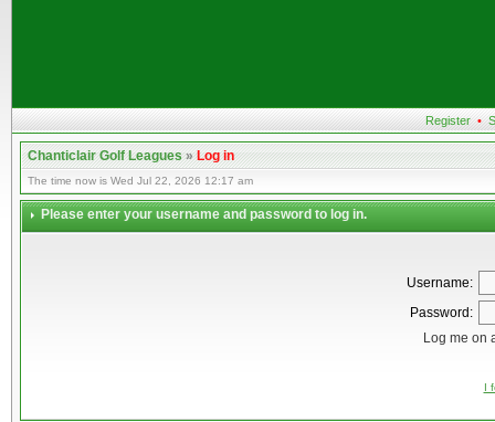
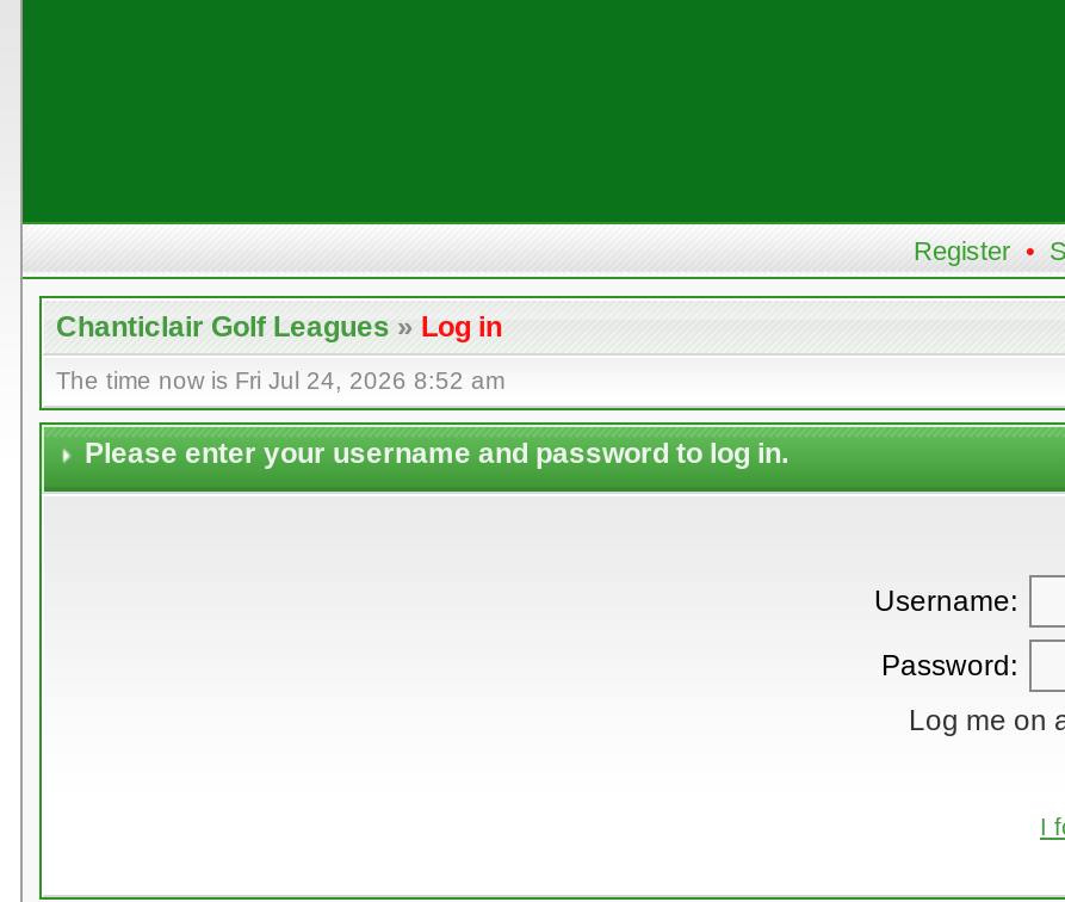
[28,175,253,187] The time now is Wed Jul 22, 2026 12:17 am -> [56,367,504,394] The time now is Fri Jul 24, 2026 8:52 am

